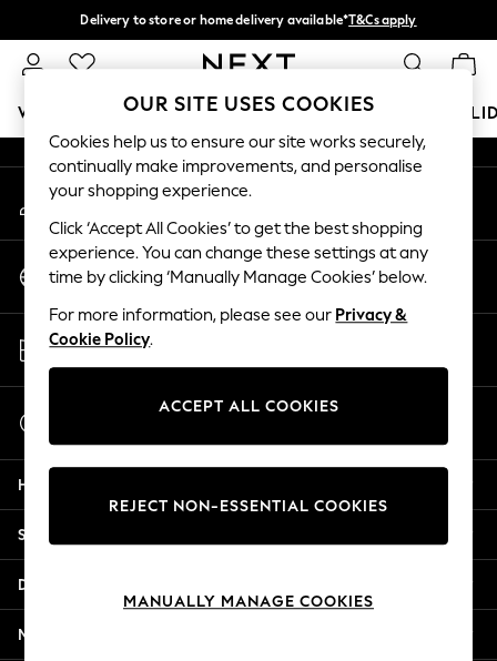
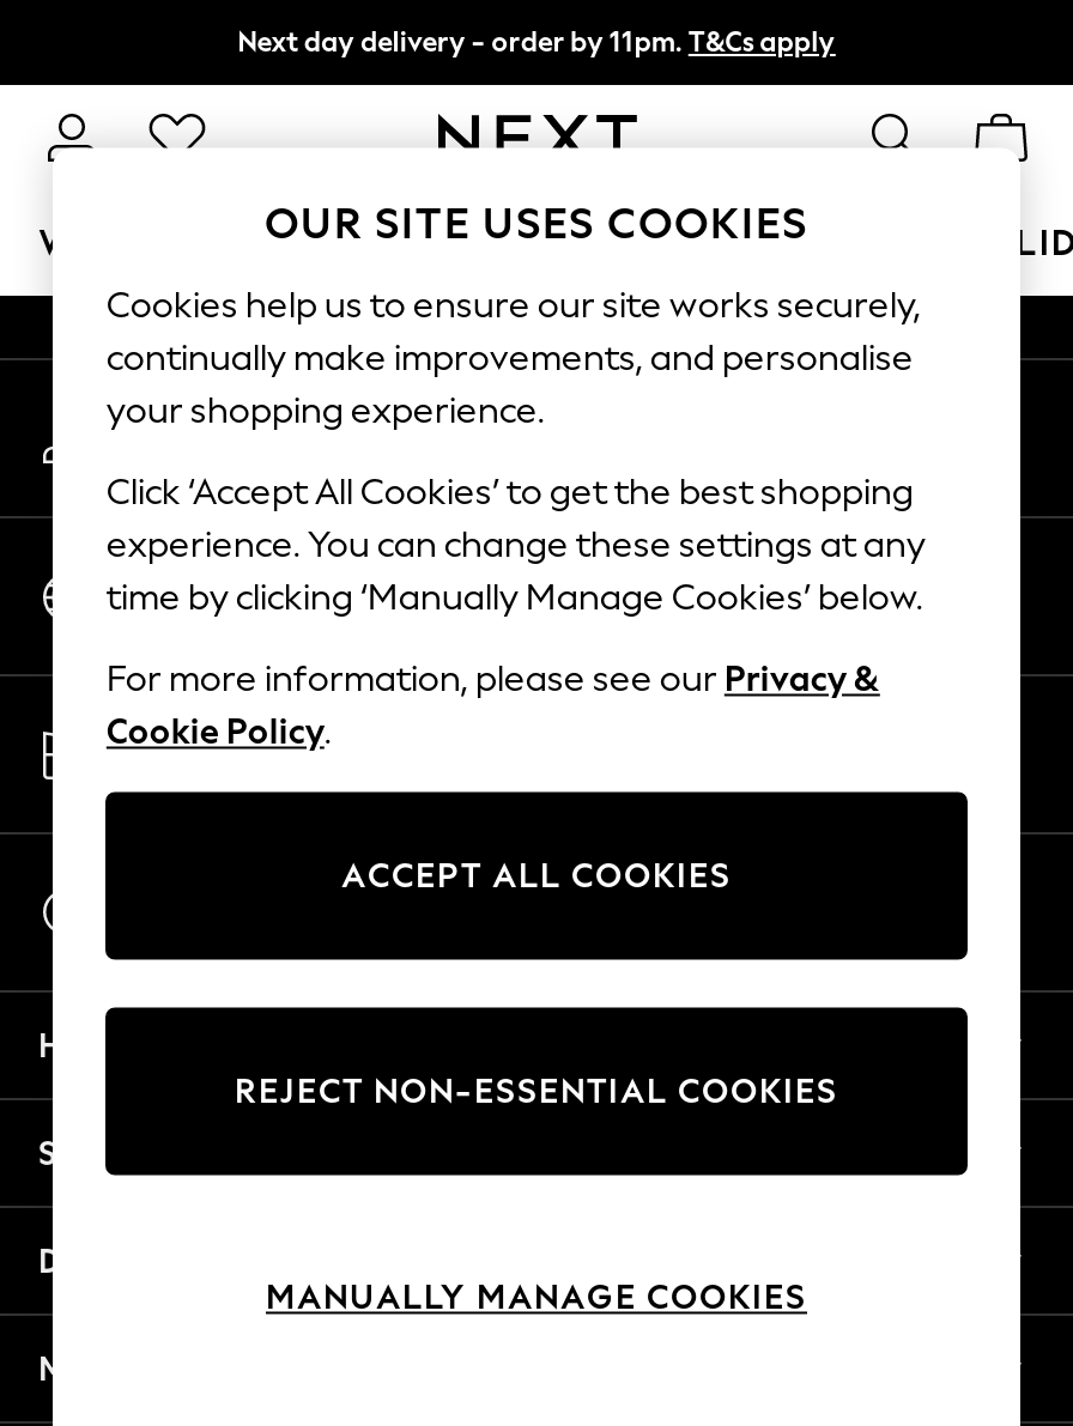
[80,12,417,28] Delivery to store or home delivery available* T&Cs apply -> [237,25,836,59] Next day delivery - order by 11pm. T&Cs apply

